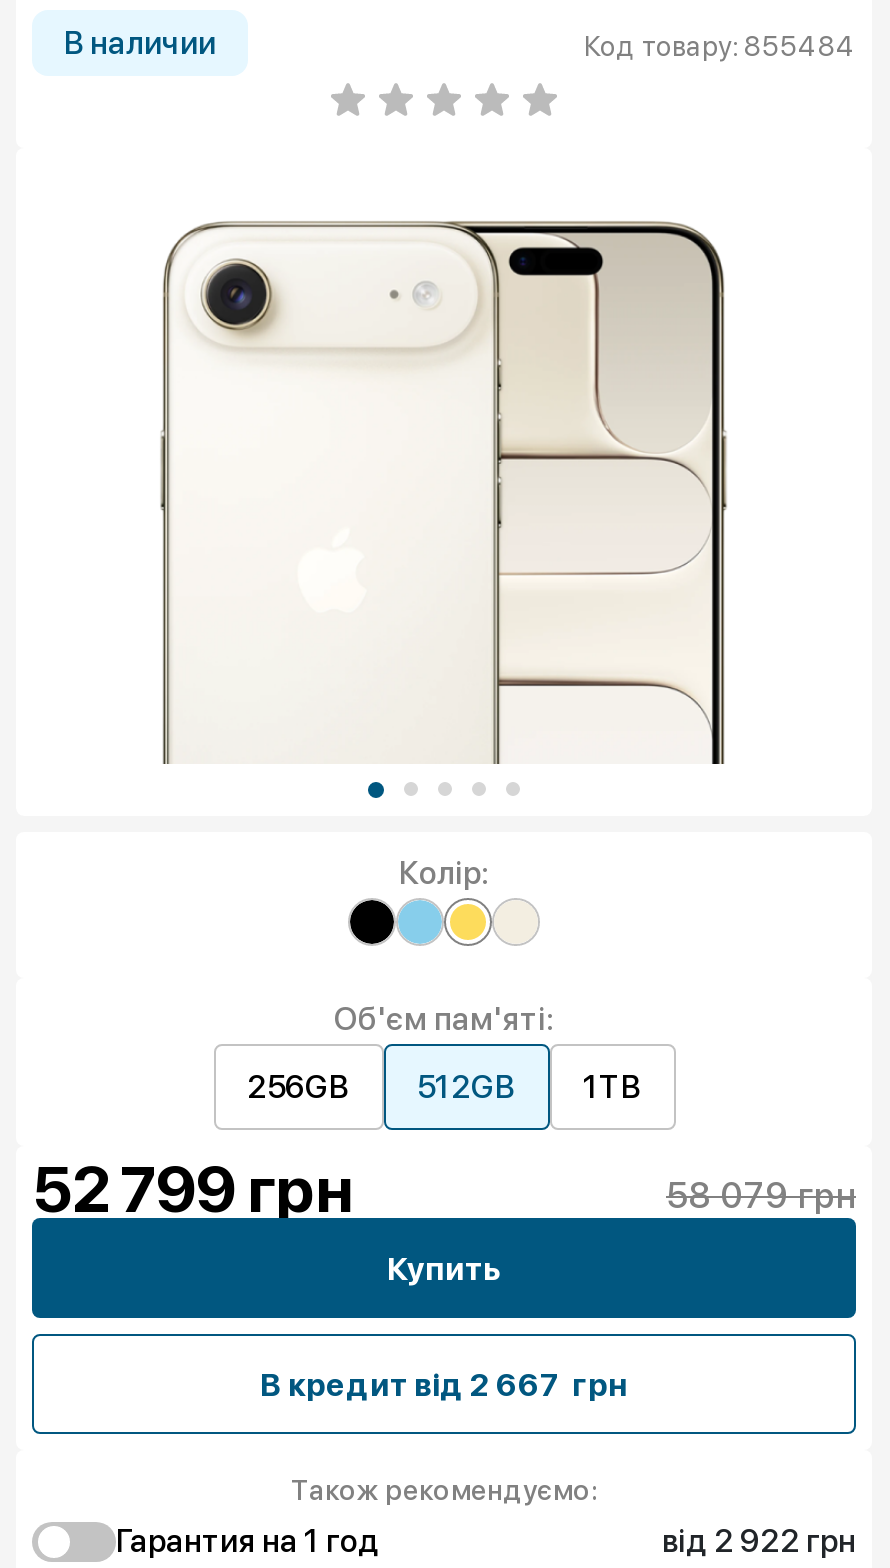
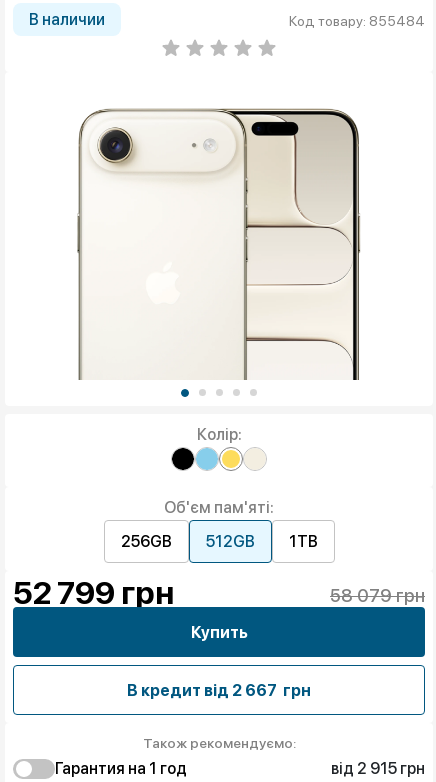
[662,1521,856,1559] від 2 922 грн -> [331,758,425,777] від 2 915 грн

